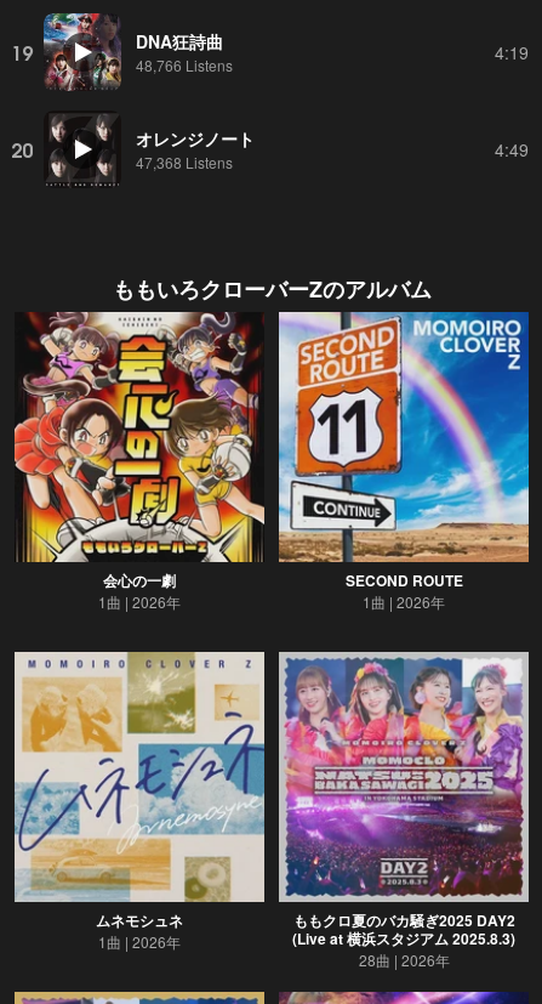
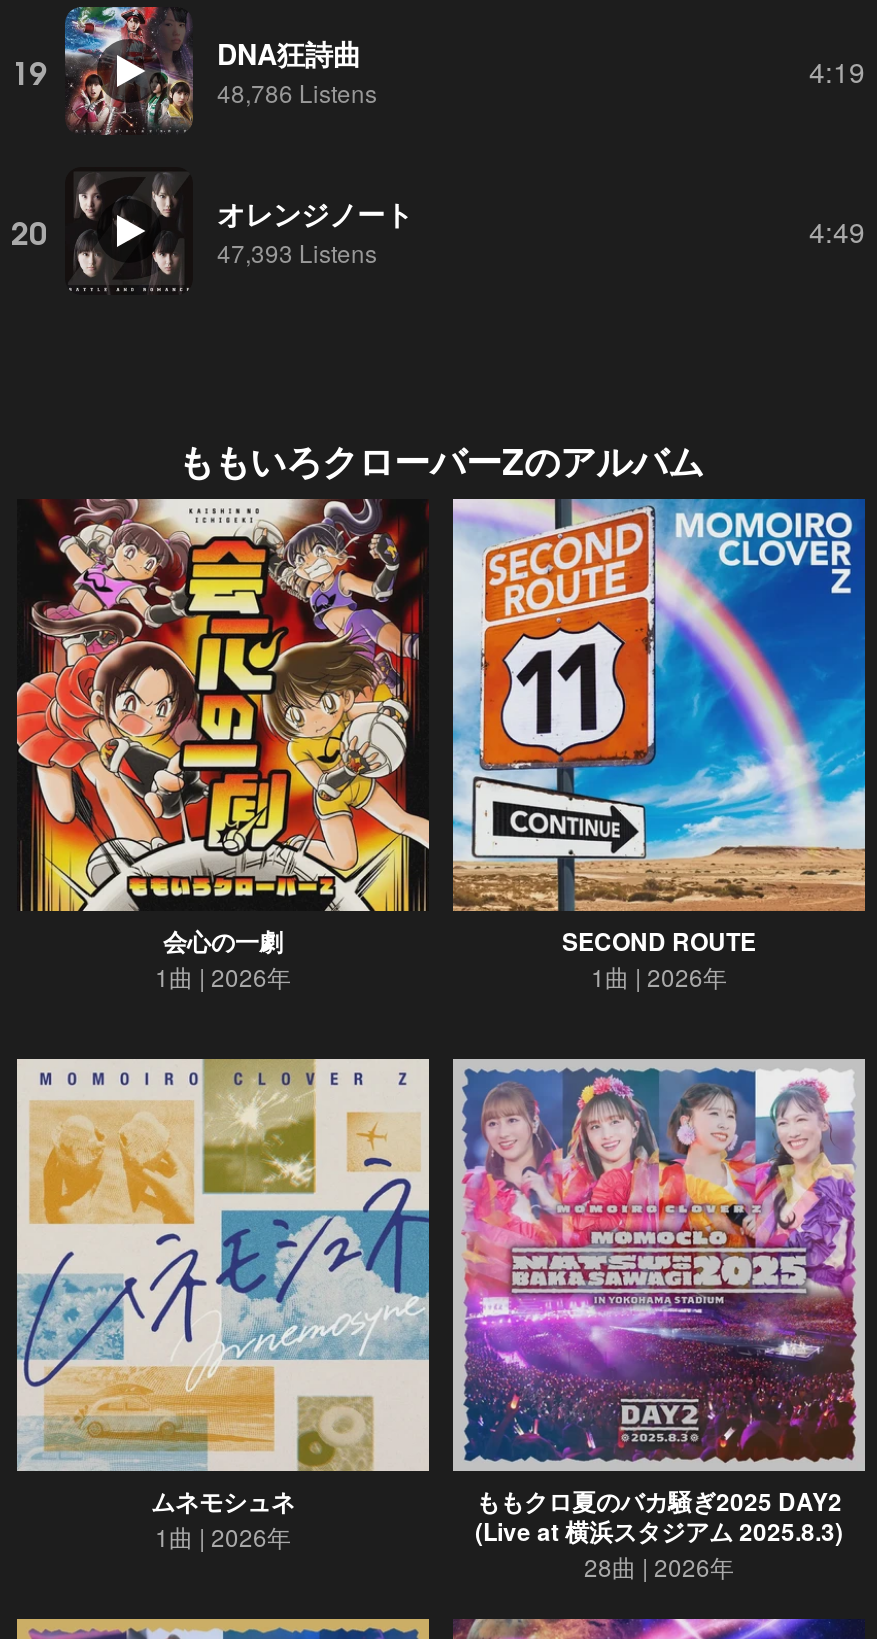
[136,54,233,75] 48,766 Listens -> [217,74,377,108] 48,786 Listens
[136,151,233,172] 47,368 Listens -> [217,234,377,268] 47,393 Listens

